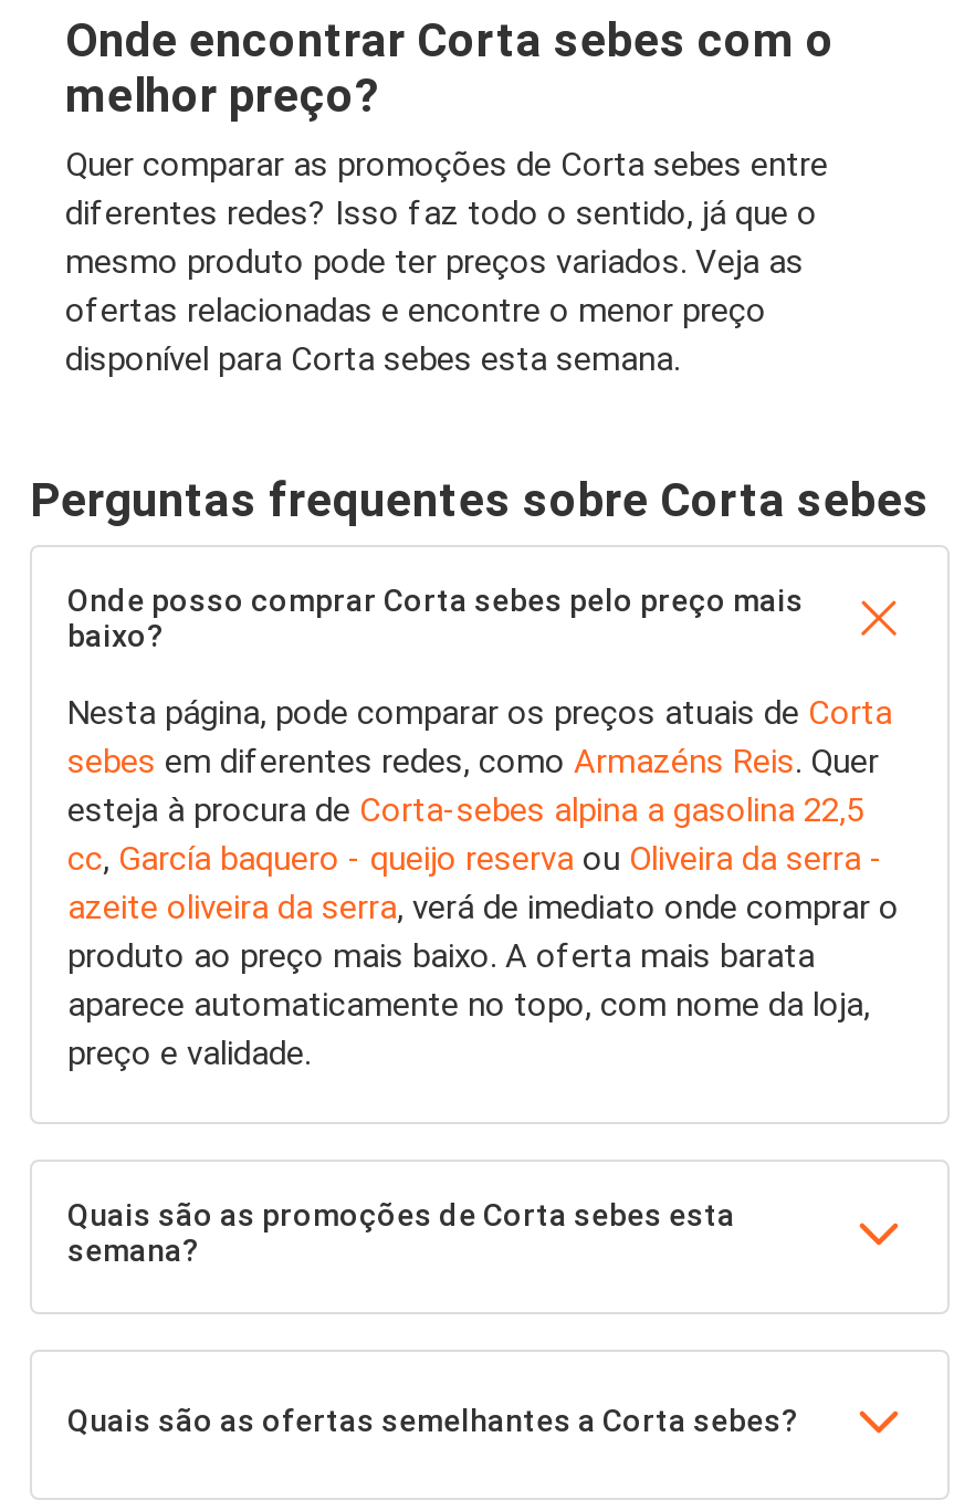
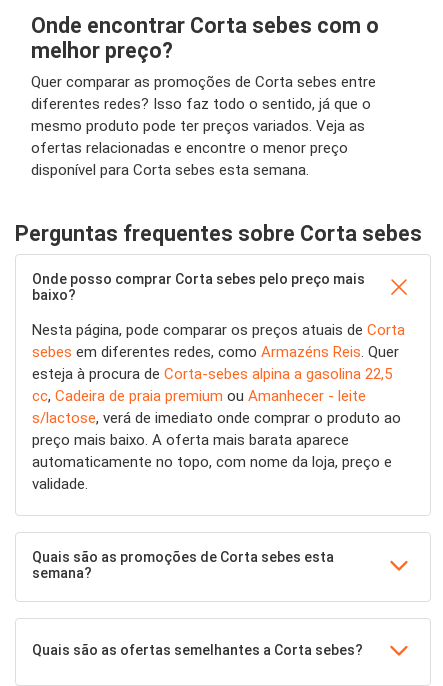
[67,839,899,1074] cc, García baquero - queijo reserva ou Oliveira da serra - | azeite oliveira da serra, verá de imediato onde comprar o | produto ao preço mais baixo. A oferta mais barata | aparece automaticamente no topo, com nome da loja, | preço e validade. -> [32,387,401,493] cc, Cadeira de praia premium ou Amanhecer - leite | s/lactose, verá de imediato onde comprar o produto ao | preço mais baixo. A oferta mais barata aparece | automaticamente no topo, com nome da loja, preço e | validade.

